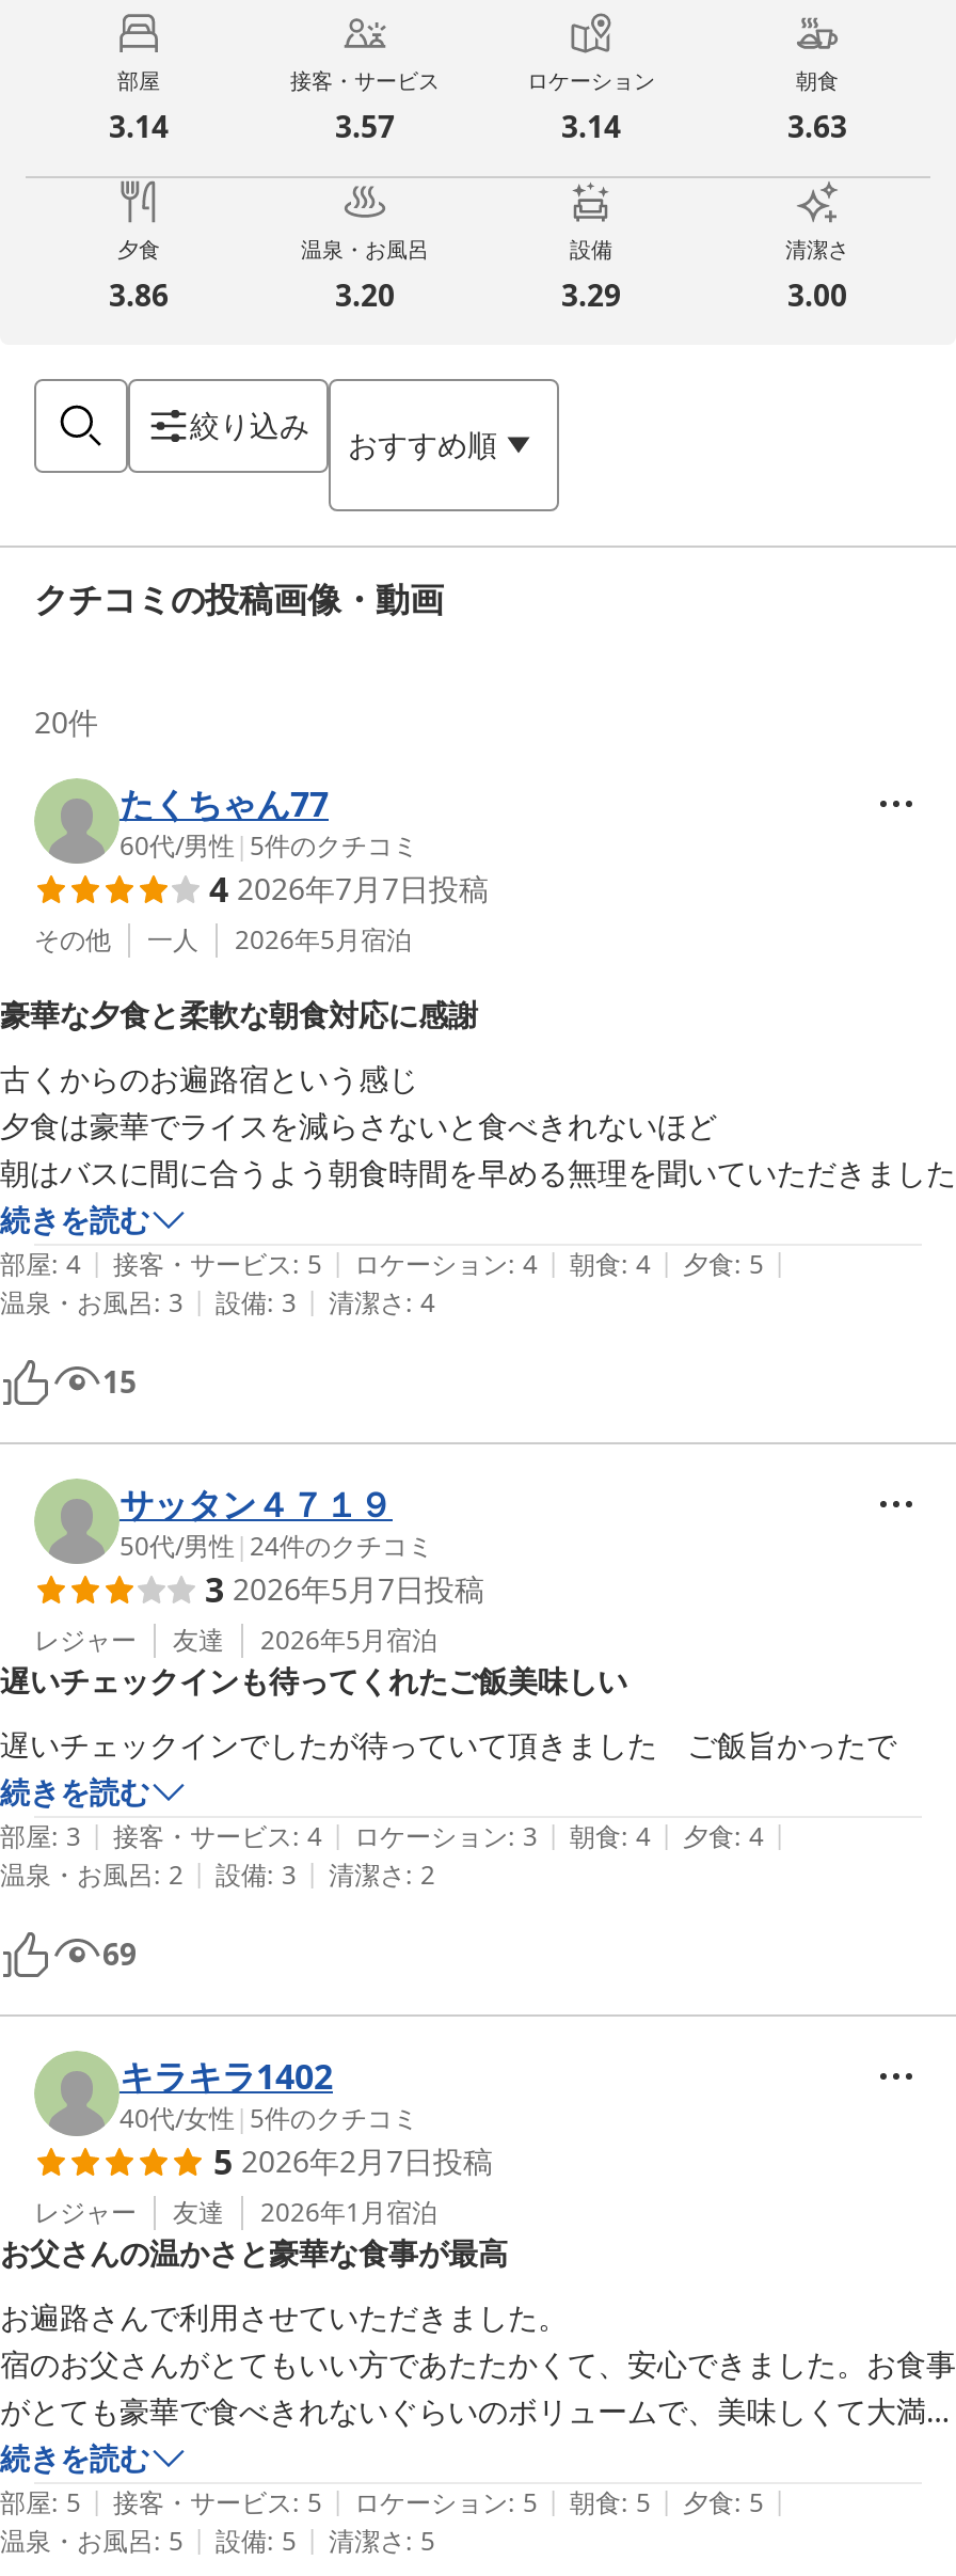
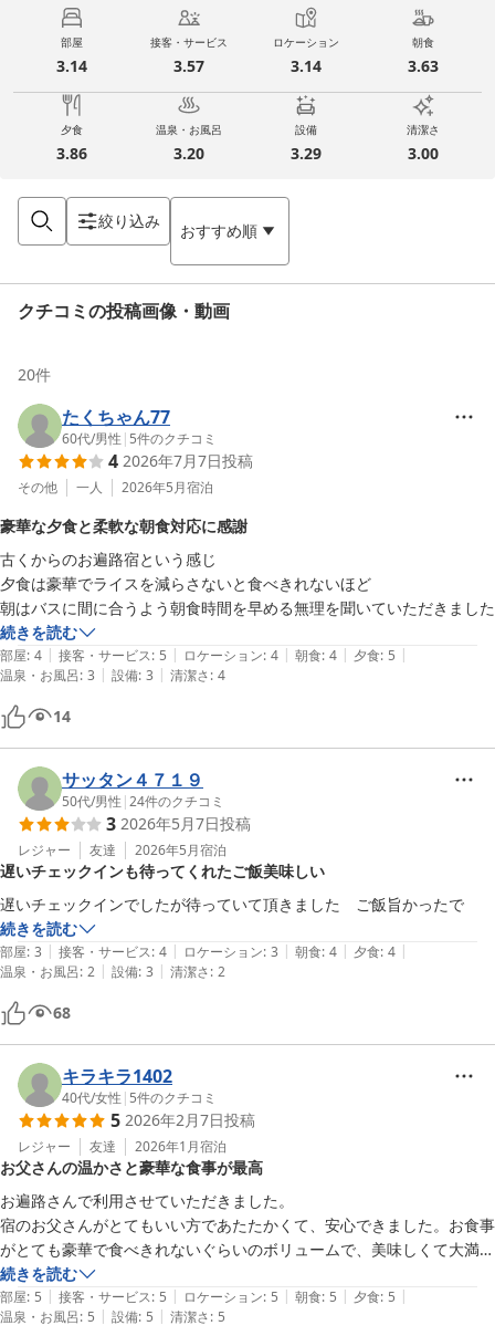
[102,1361,137,1402] 15 -> [53,706,71,727] 14
[102,1933,137,1974] 69 -> [53,1002,71,1023] 68

